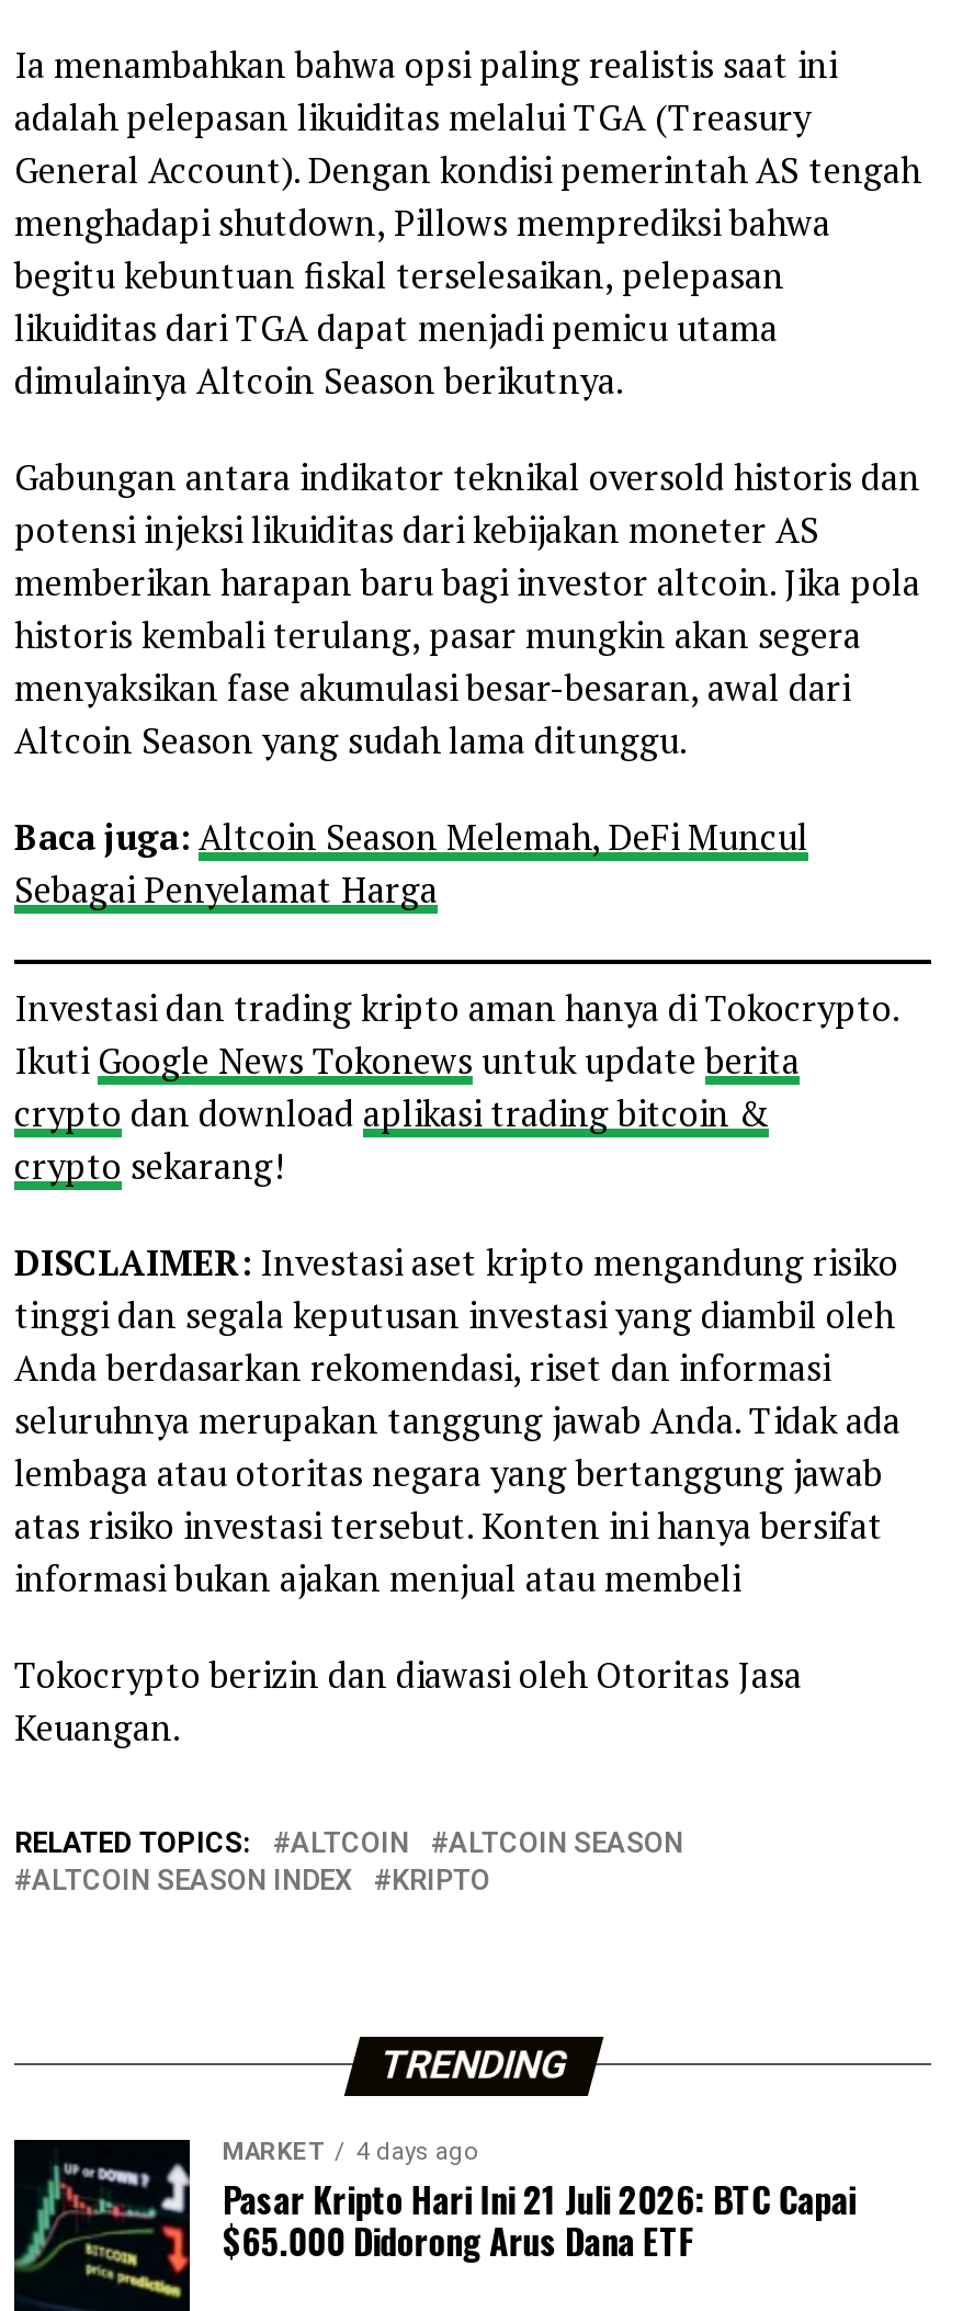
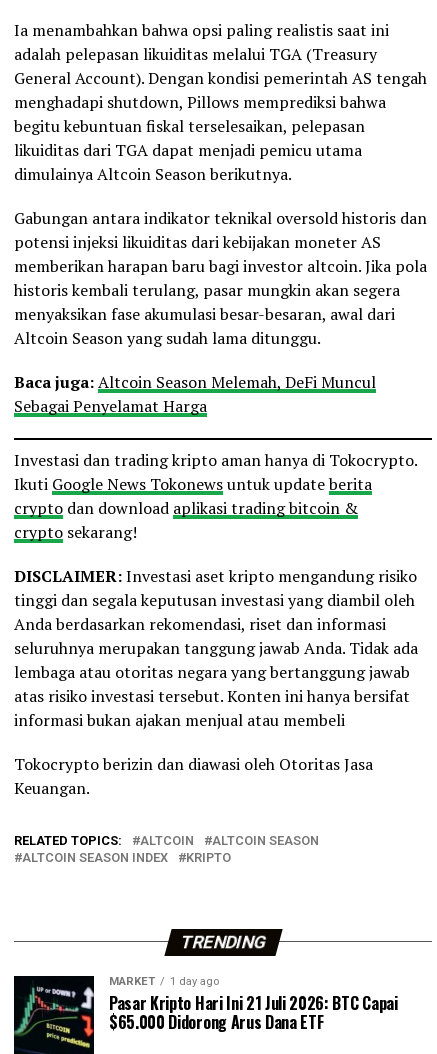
[223,2137,477,2166] MARKET 4 days ago -> [109,975,219,988] MARKET 1 day ago

